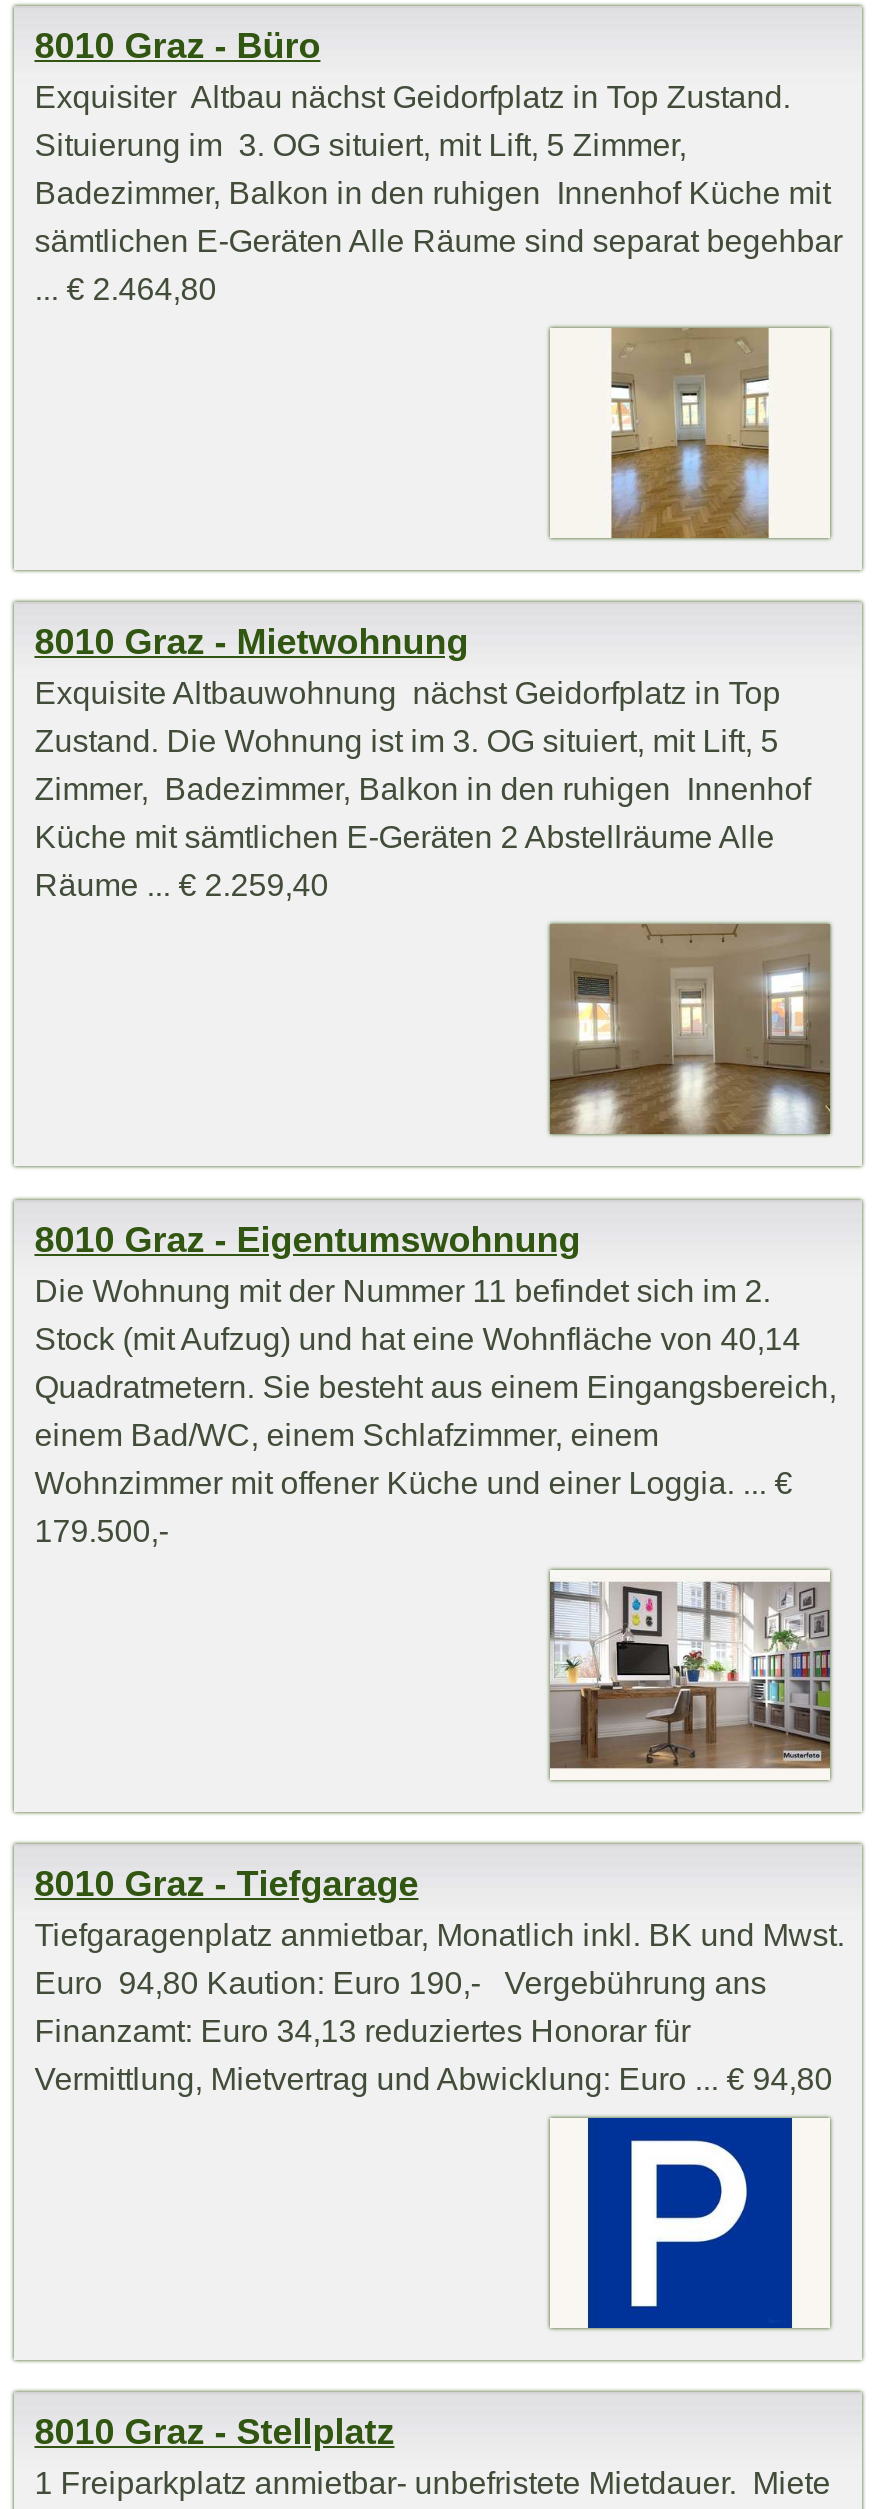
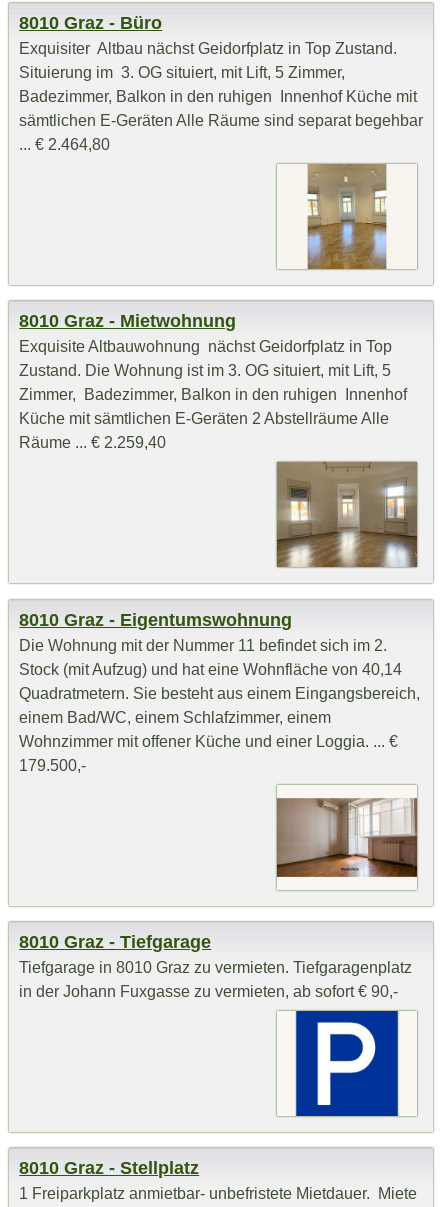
[548,1580,832,1770] [image] -> [276,791,417,884] [image]
[34,1916,844,2096] Tiefgaragenplatz anmietbar, Monatlich inkl. BK und Mwst. | Euro 94,80 Kaution: Euro 190,- Vergebührung ans | Finanzamt: Euro 34,13 reduziertes Honorar für | Vermittlung, Mietvertrag und Abwicklung: Euro ... € 94,80 -> [19,958,412,1000] Tiefgarage in 8010 Graz zu vermieten. Tiefgaragenplatz | in der Johann Fuxgasse zu vermieten, ab sofort € 90,-

